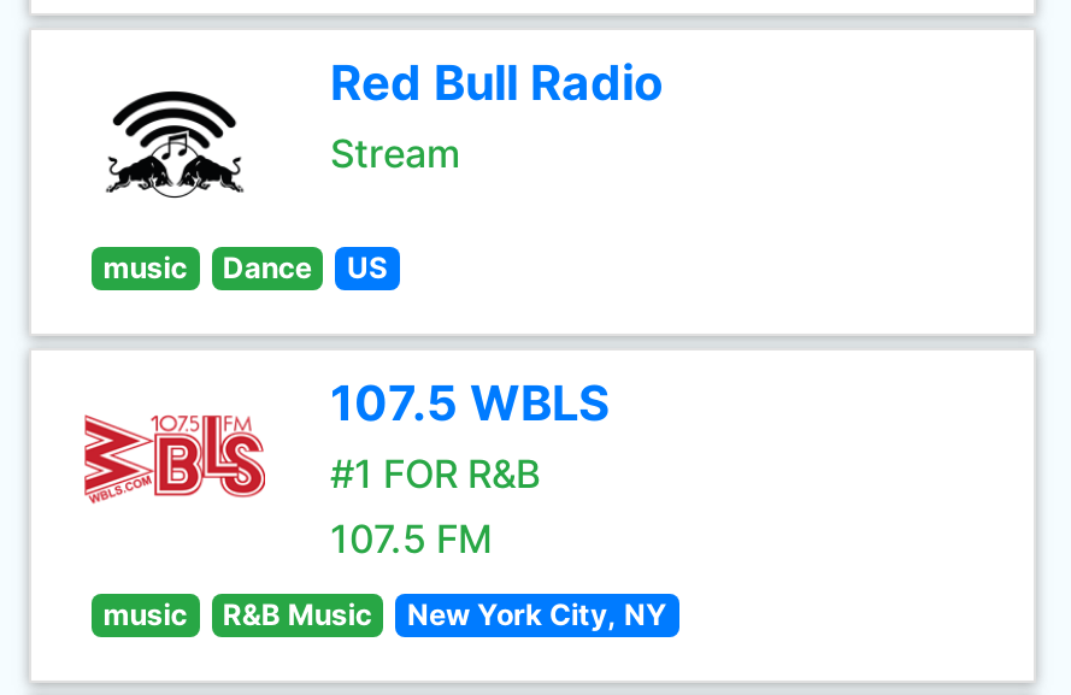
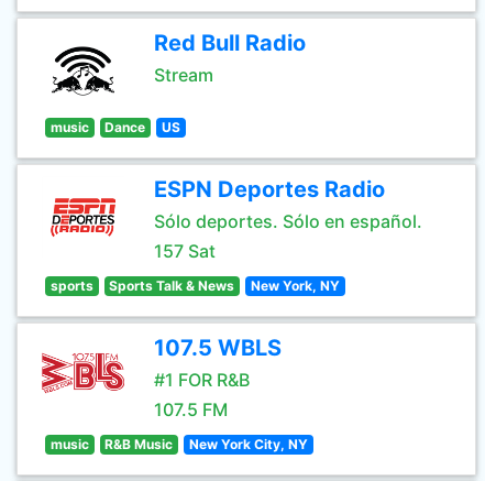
none -> [49,176,422,294] [image] | ESPN Deportes Radio | Sólo deportes. Sólo en español. | 157 Sat | sports | Sports Talk & News | New York, NY

